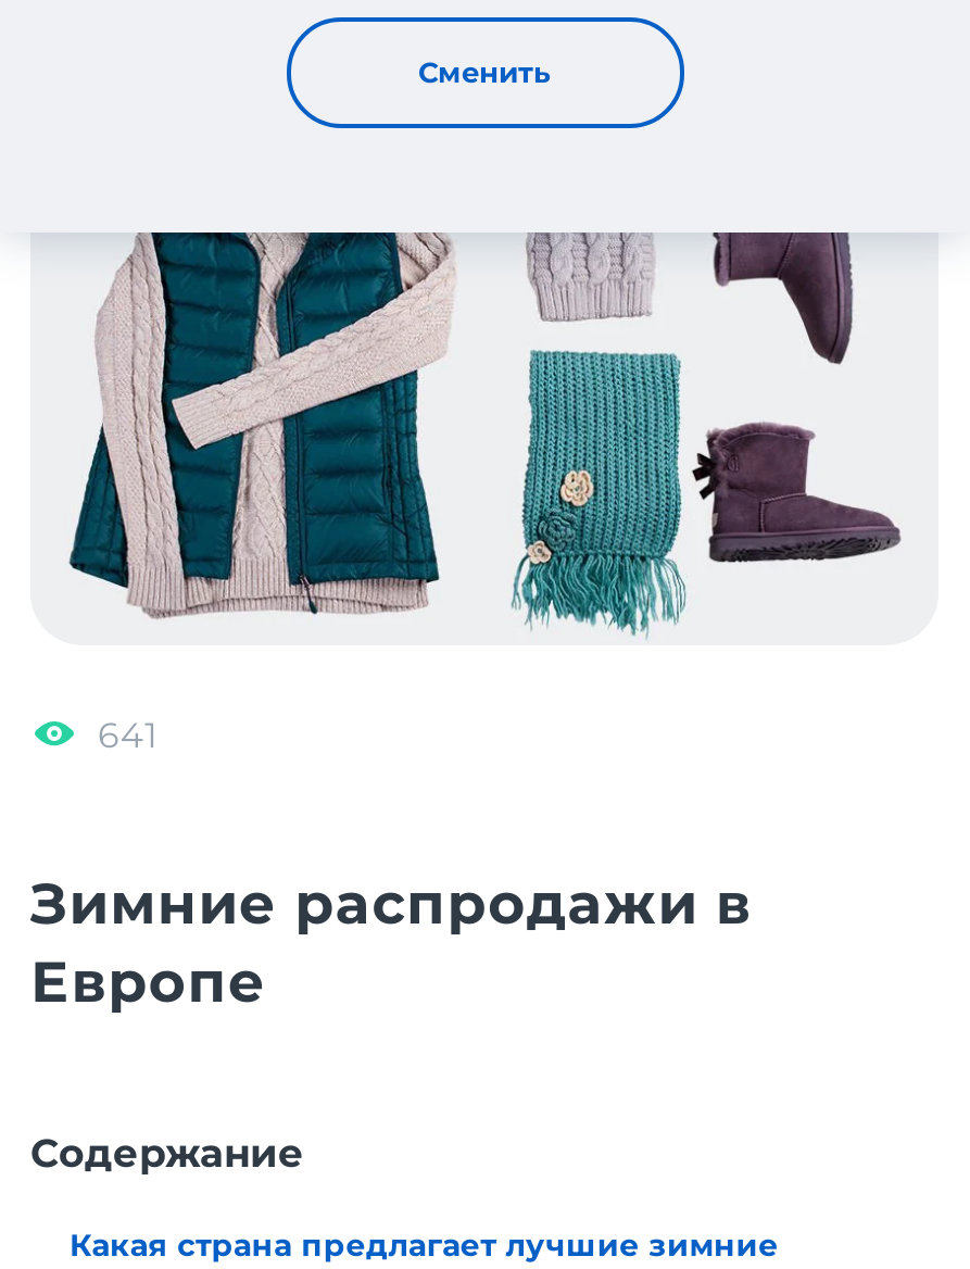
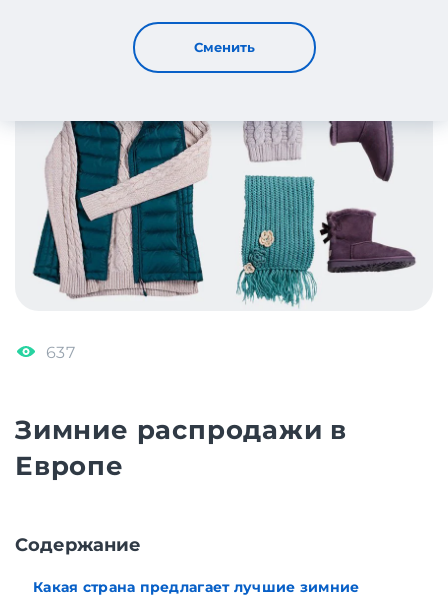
[98,715,159,756] 641 -> [46,343,75,362] 637

